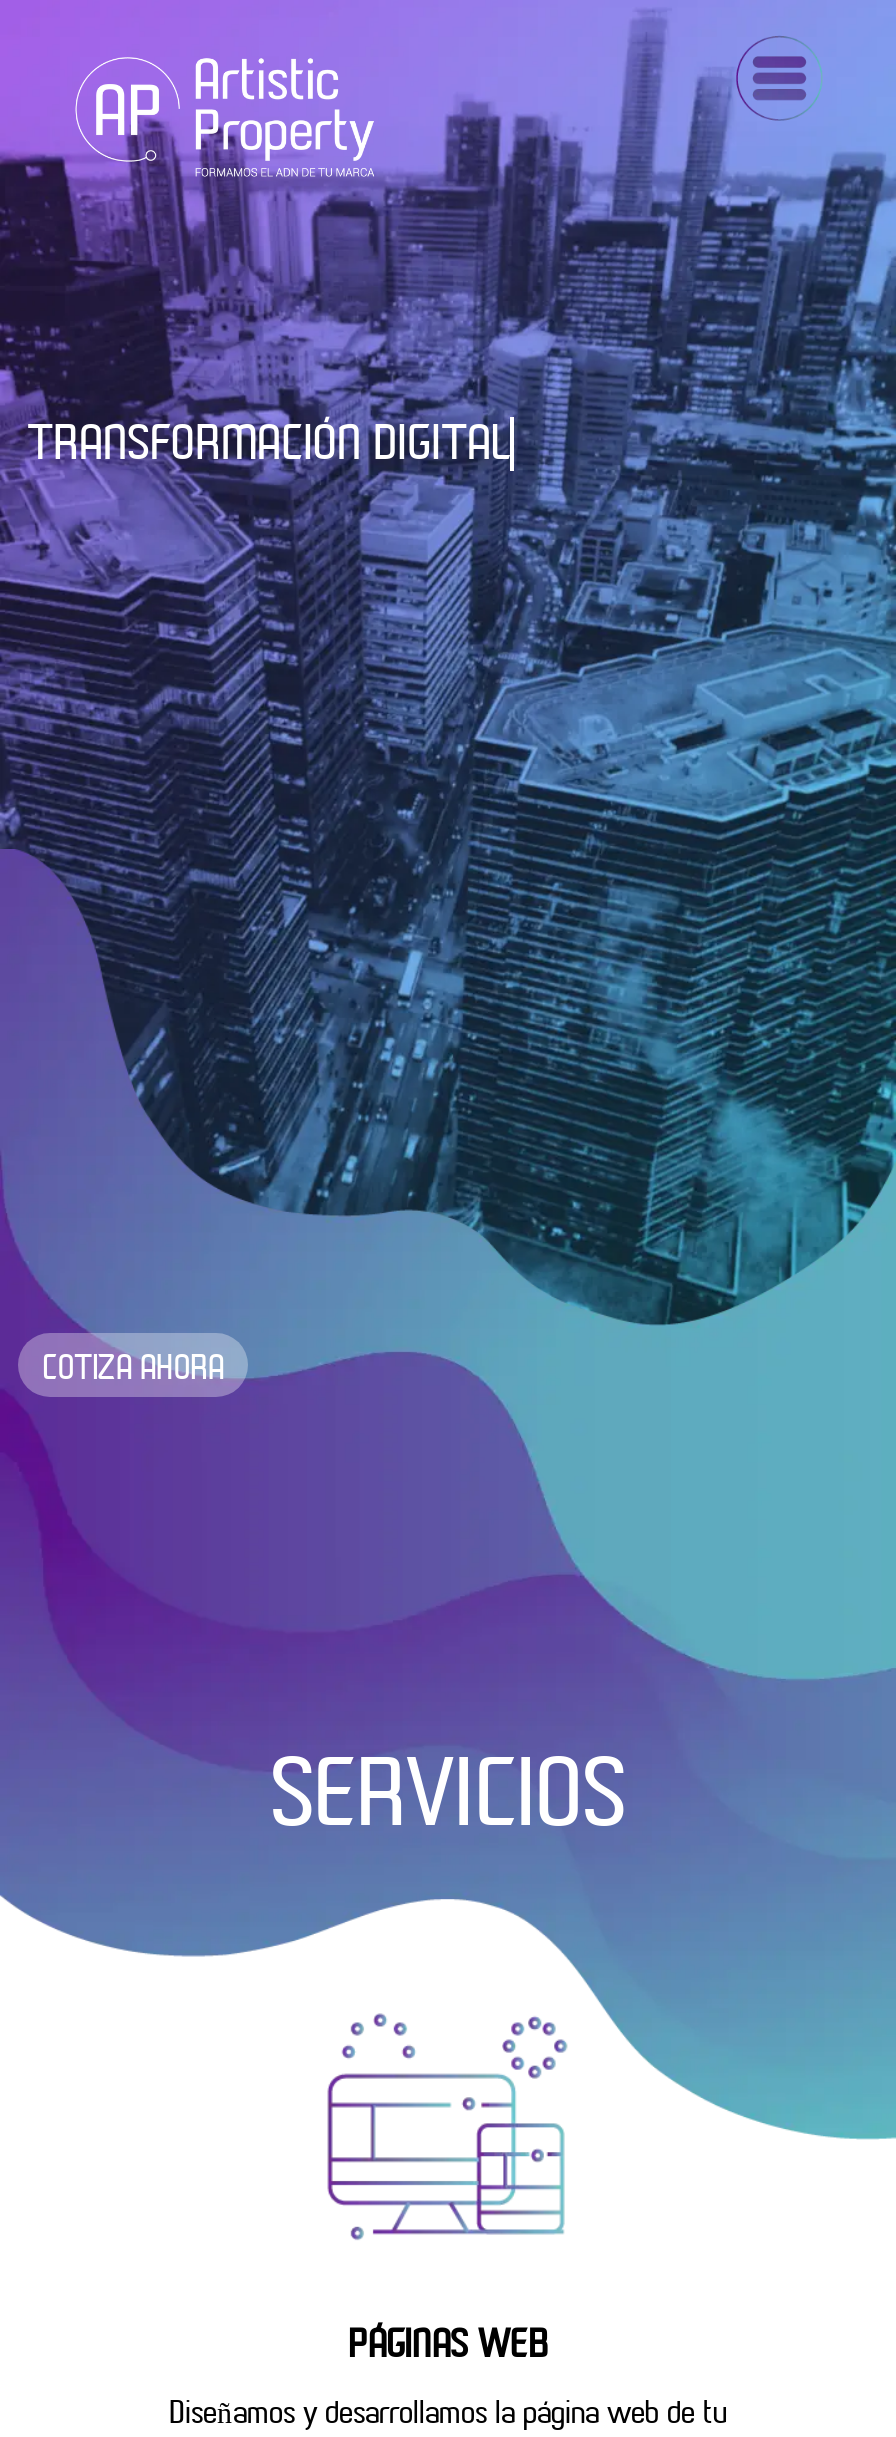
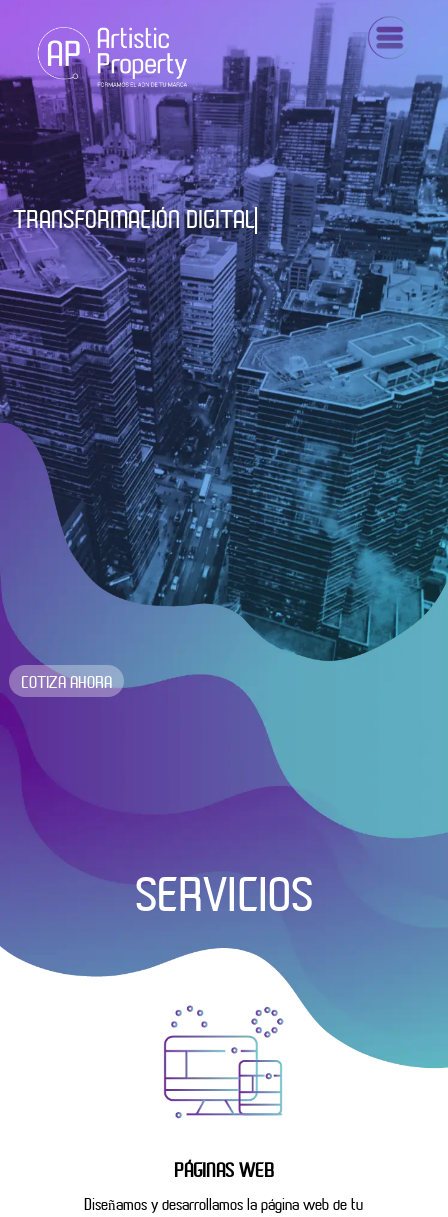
[27,417,171,471] TRANSF -> [13,207,245,234] TRANSFORMACIÓN DIGITA

